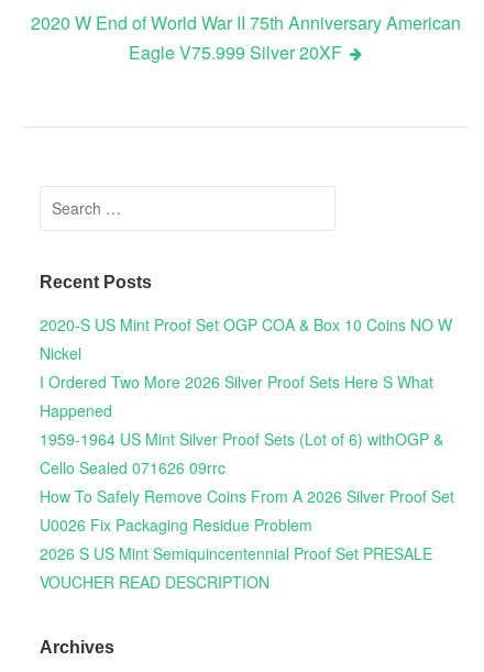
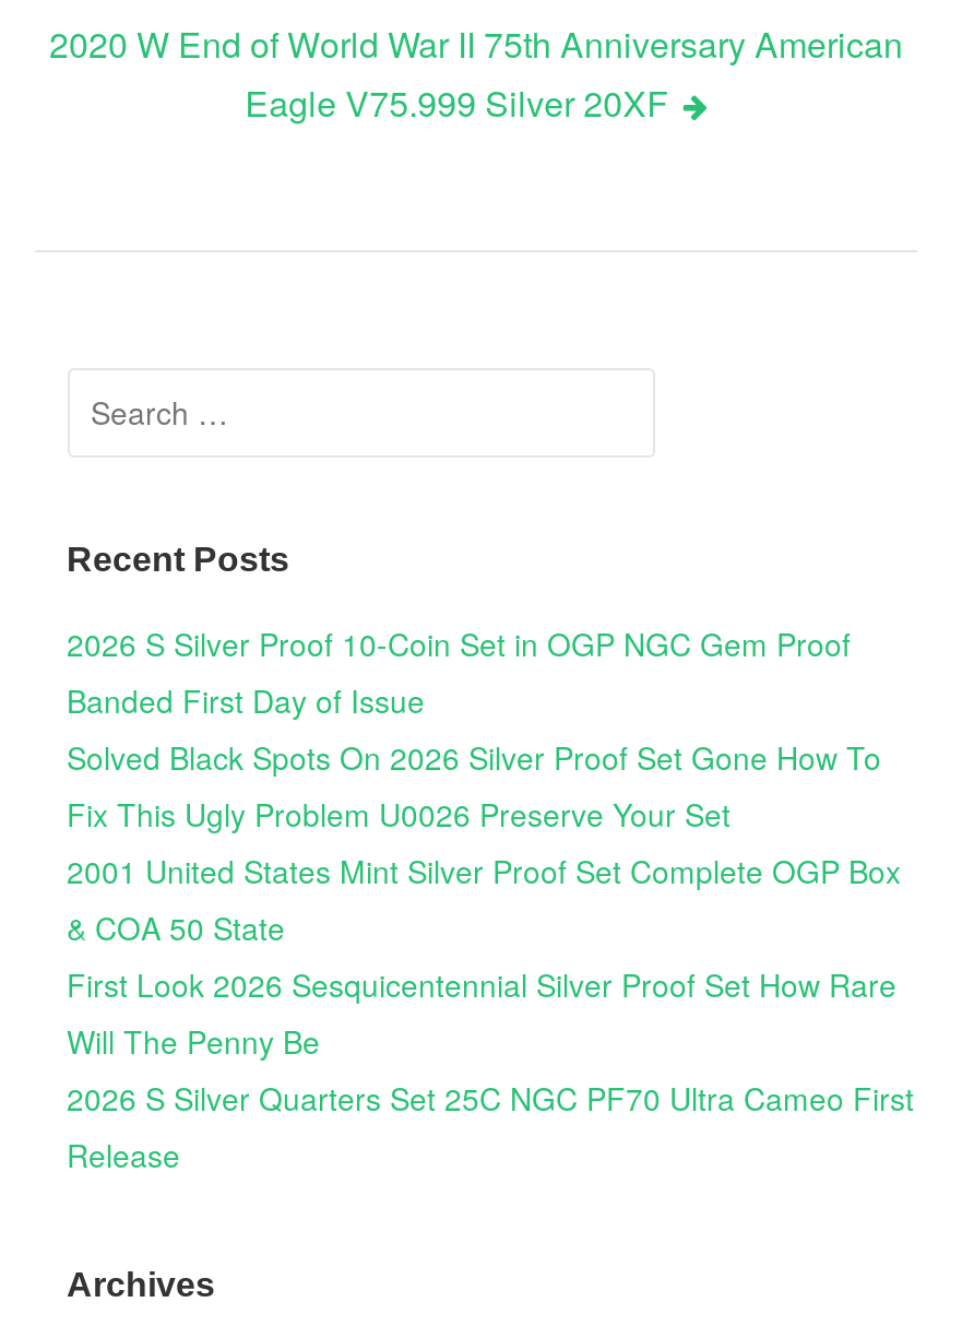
[39,313,454,592] 2020-S US Mint Proof Set OGP COA & Box 10 Coins NO W | Nickel | I Ordered Two More 2026 Silver Proof Sets Here S What | Happened | 1959-1964 US Mint Silver Proof Sets (Lot of 6) withOGP & | Cello Sealed 071626 09rrc | How To Safely Remove Coins From A 2026 Silver Proof Set | U0026 Fix Packaging Residue Problem | 2026 S US Mint Semiquincentennial Proof Set PRESALE | VOUCHER READ DESCRIPTION -> [67,621,914,1176] 2026 S Silver Proof 10-Coin Set in OGP NGC Gem Proof | Banded First Day of Issue | Solved Black Spots On 2026 Silver Proof Set Gone How To | Fix This Ugly Problem U0026 Preserve Your Set | 2001 United States Mint Silver Proof Set Complete OGP Box | & COA 50 State | First Look 2026 Sesquicentennial Silver Proof Set How Rare | Will The Penny Be | 2026 S Silver Quarters Set 25C NGC PF70 Ultra Cameo First | Release

